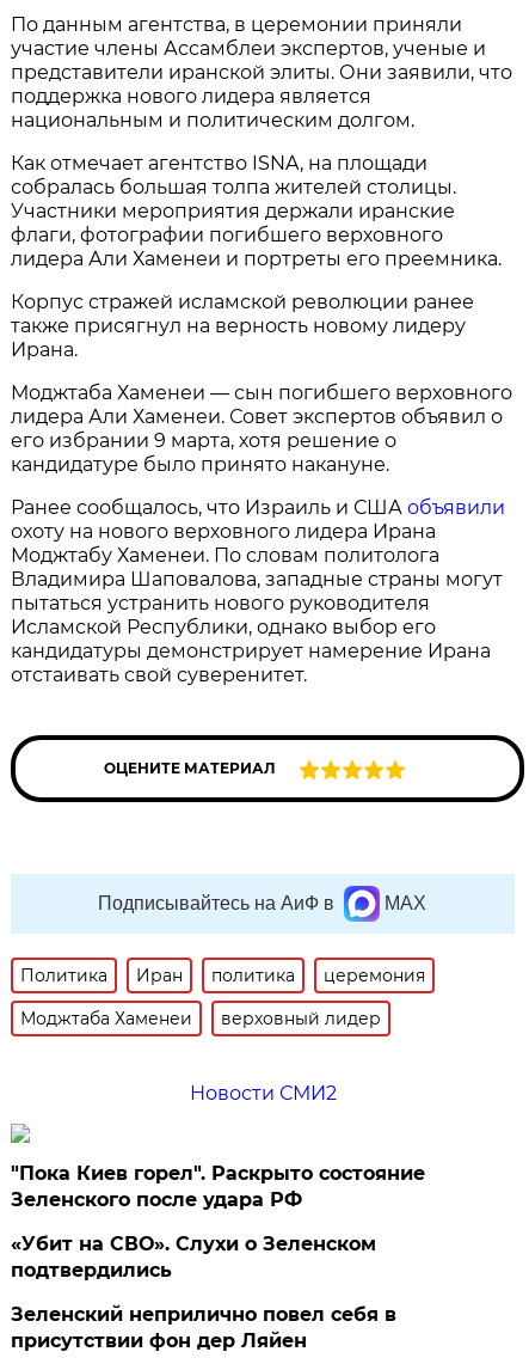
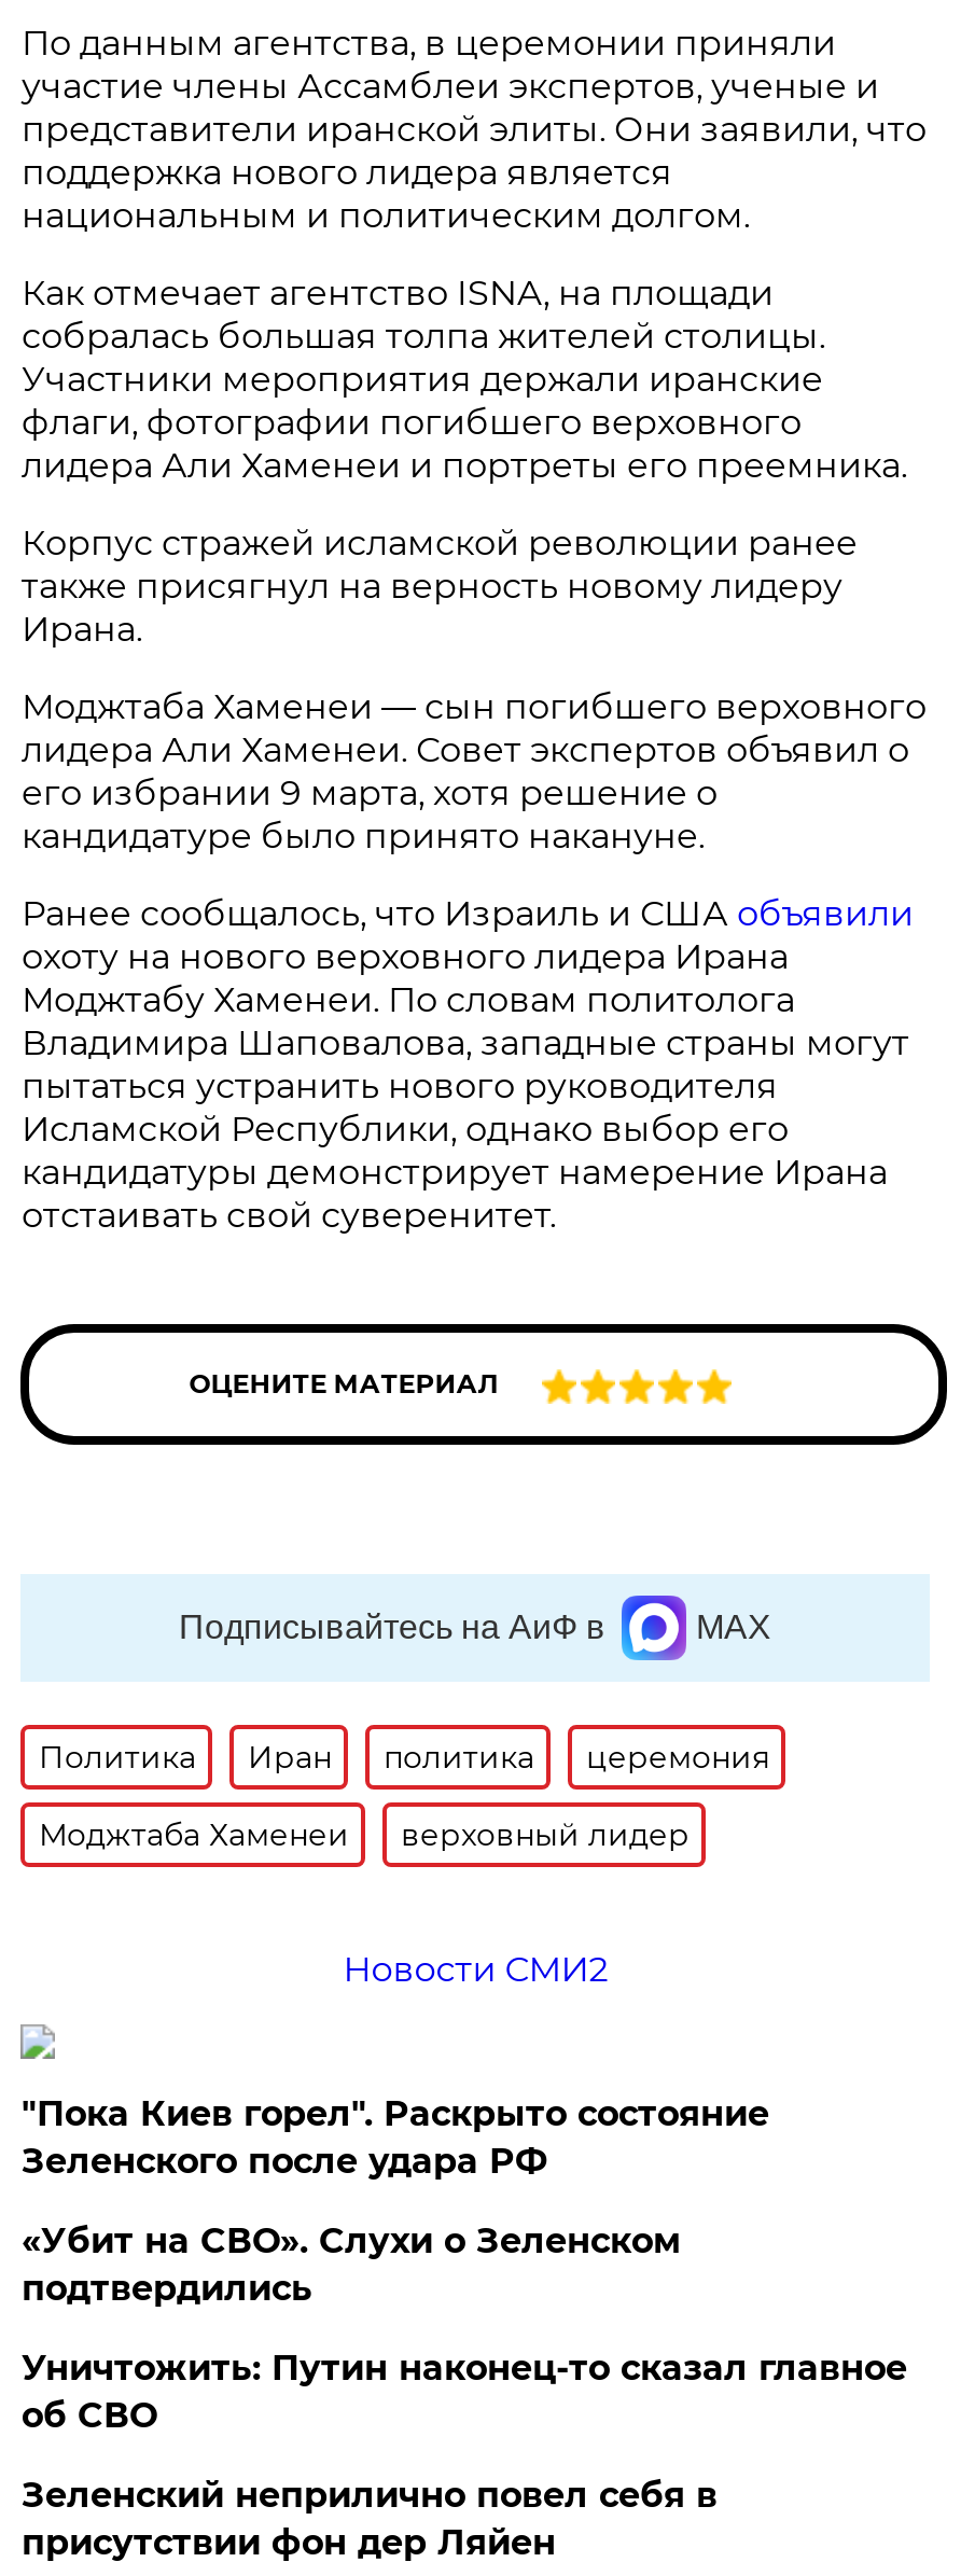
none -> [21,2348,907,2436] Уничтожить: Путин наконец-то сказал главное | об СВО

